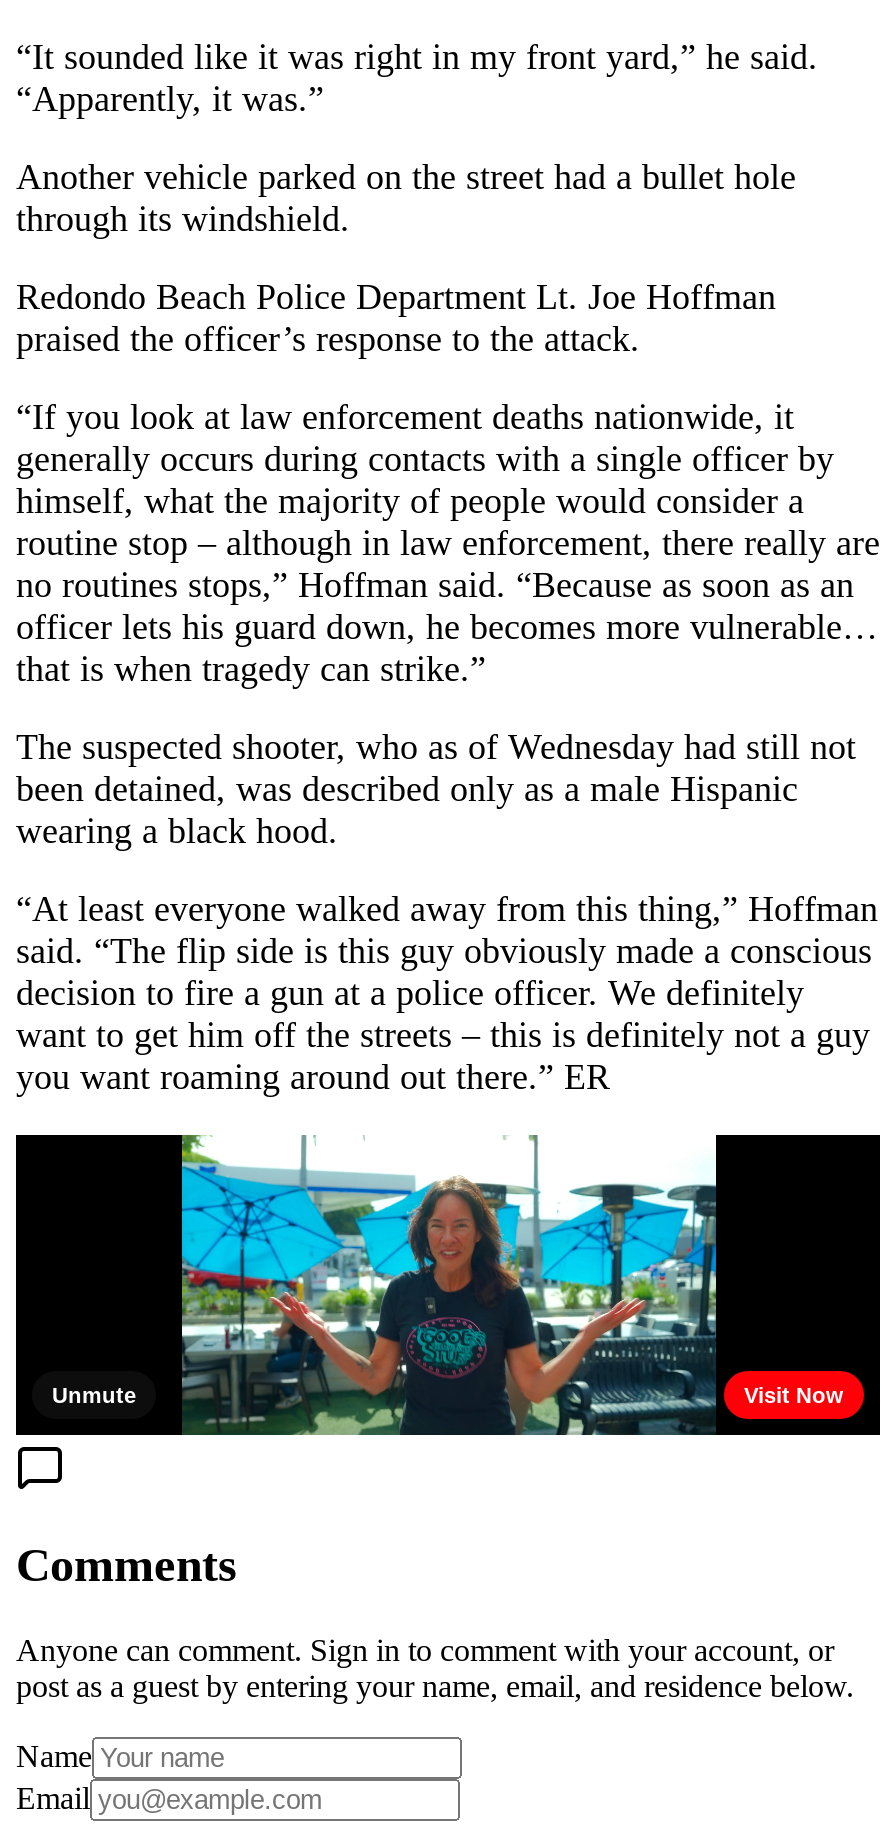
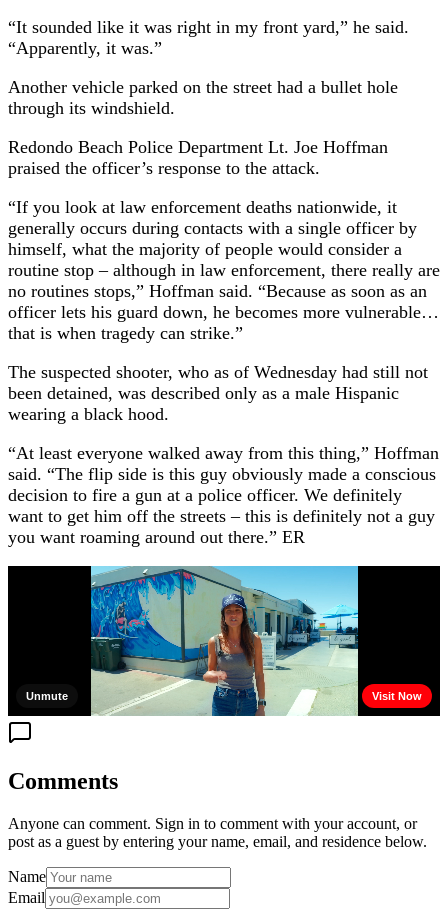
[180,1133,718,1437] [image] -> [90,565,359,717] [image]

